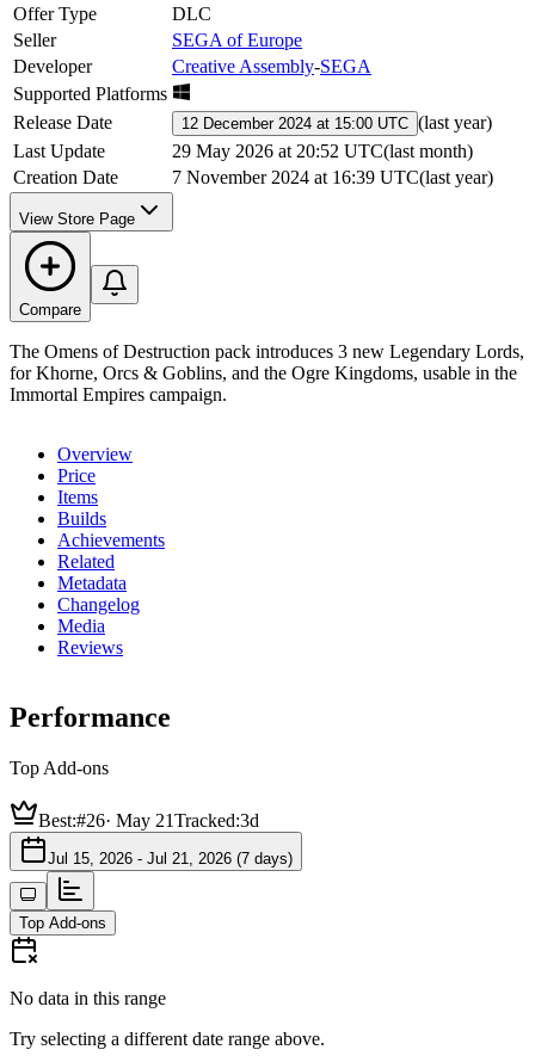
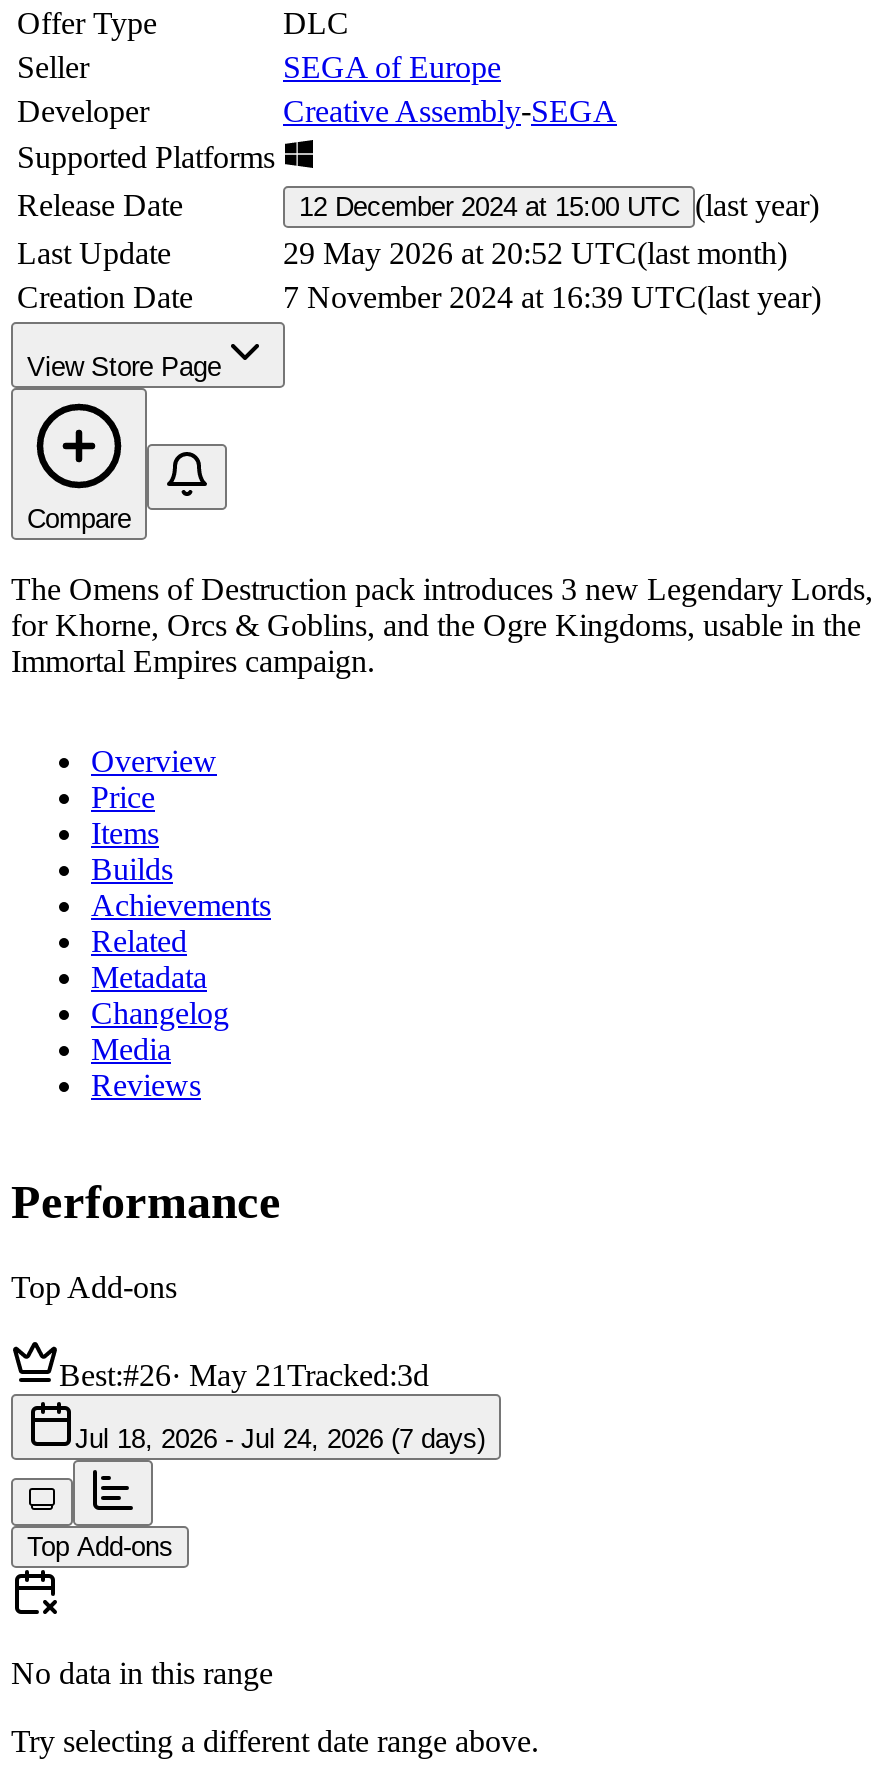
[48,850,293,867] Jul 15, 2026 - Jul 21, 2026 (7 days) -> [75,1424,485,1454] Jul 18, 2026 - Jul 24, 2026 (7 days)

